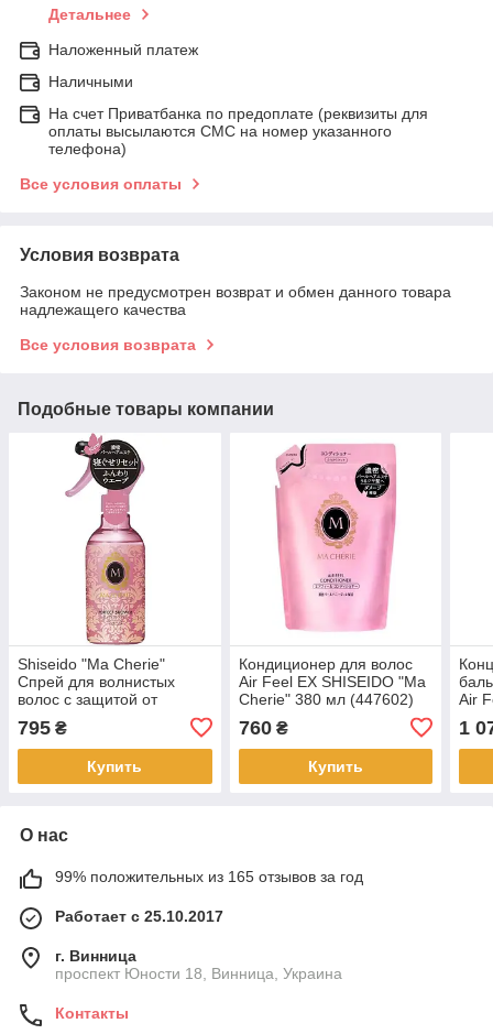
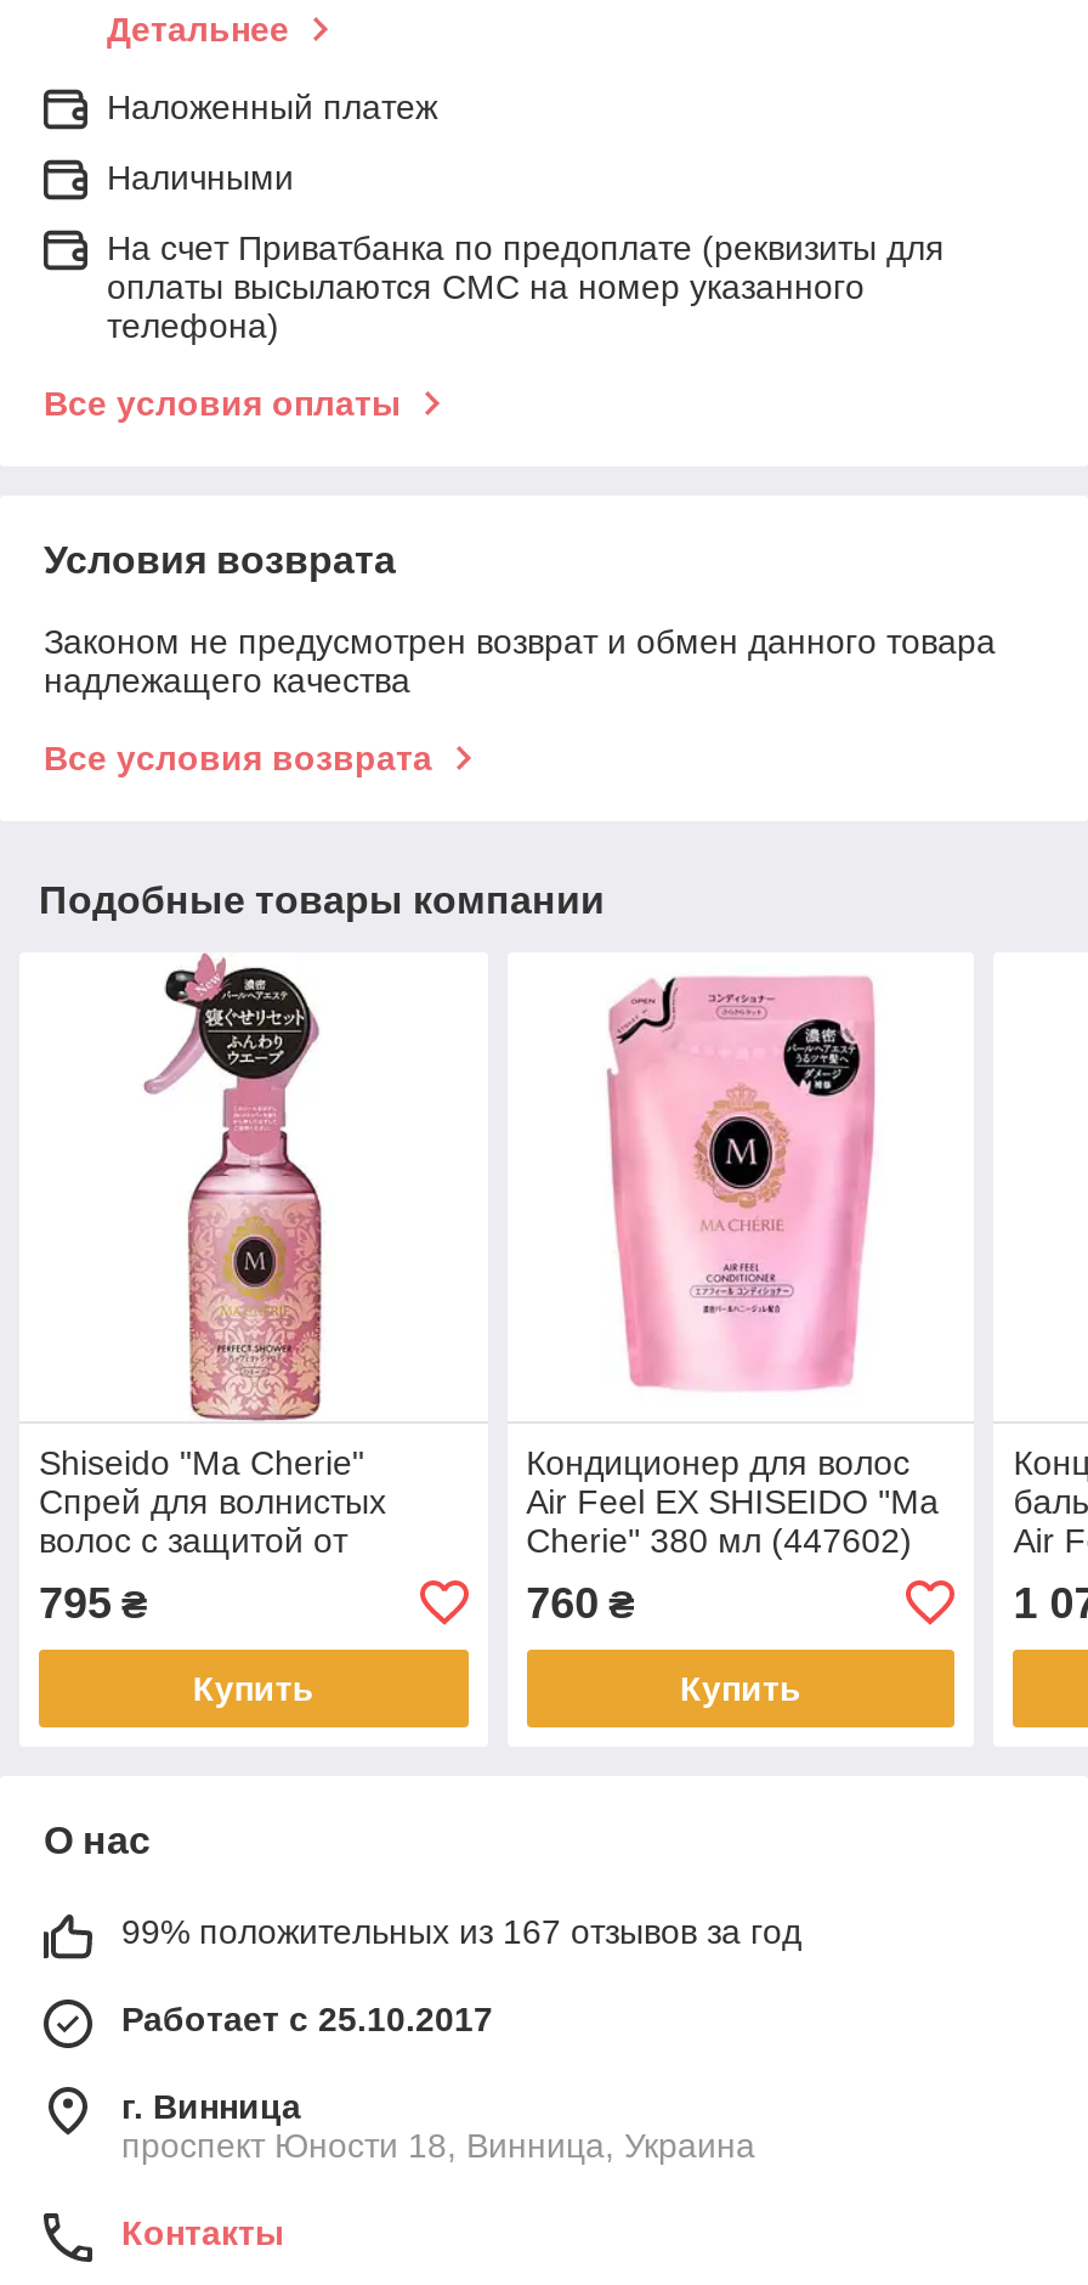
[55,868,363,885] 99% положительных из 165 отзывов за год -> [121,1912,801,1950] 99% положительных из 167 отзывов за год

